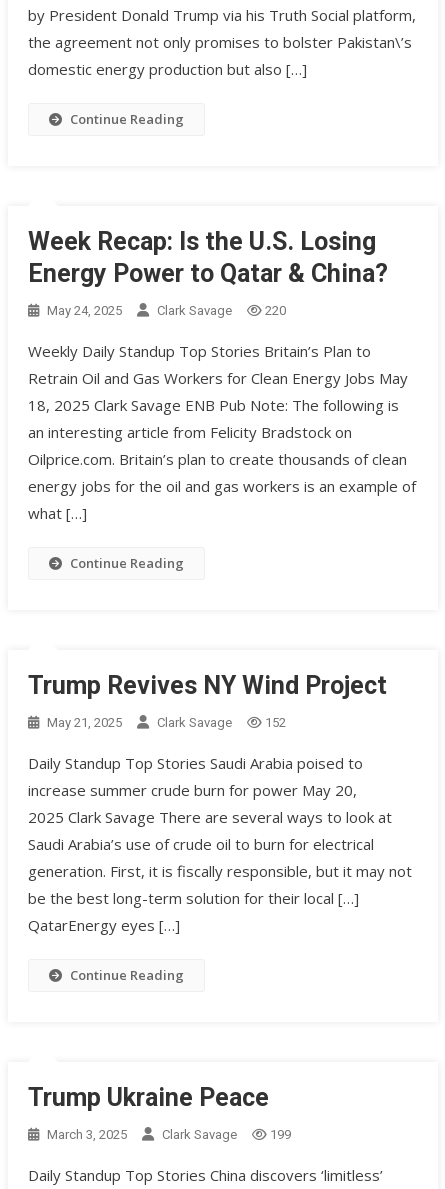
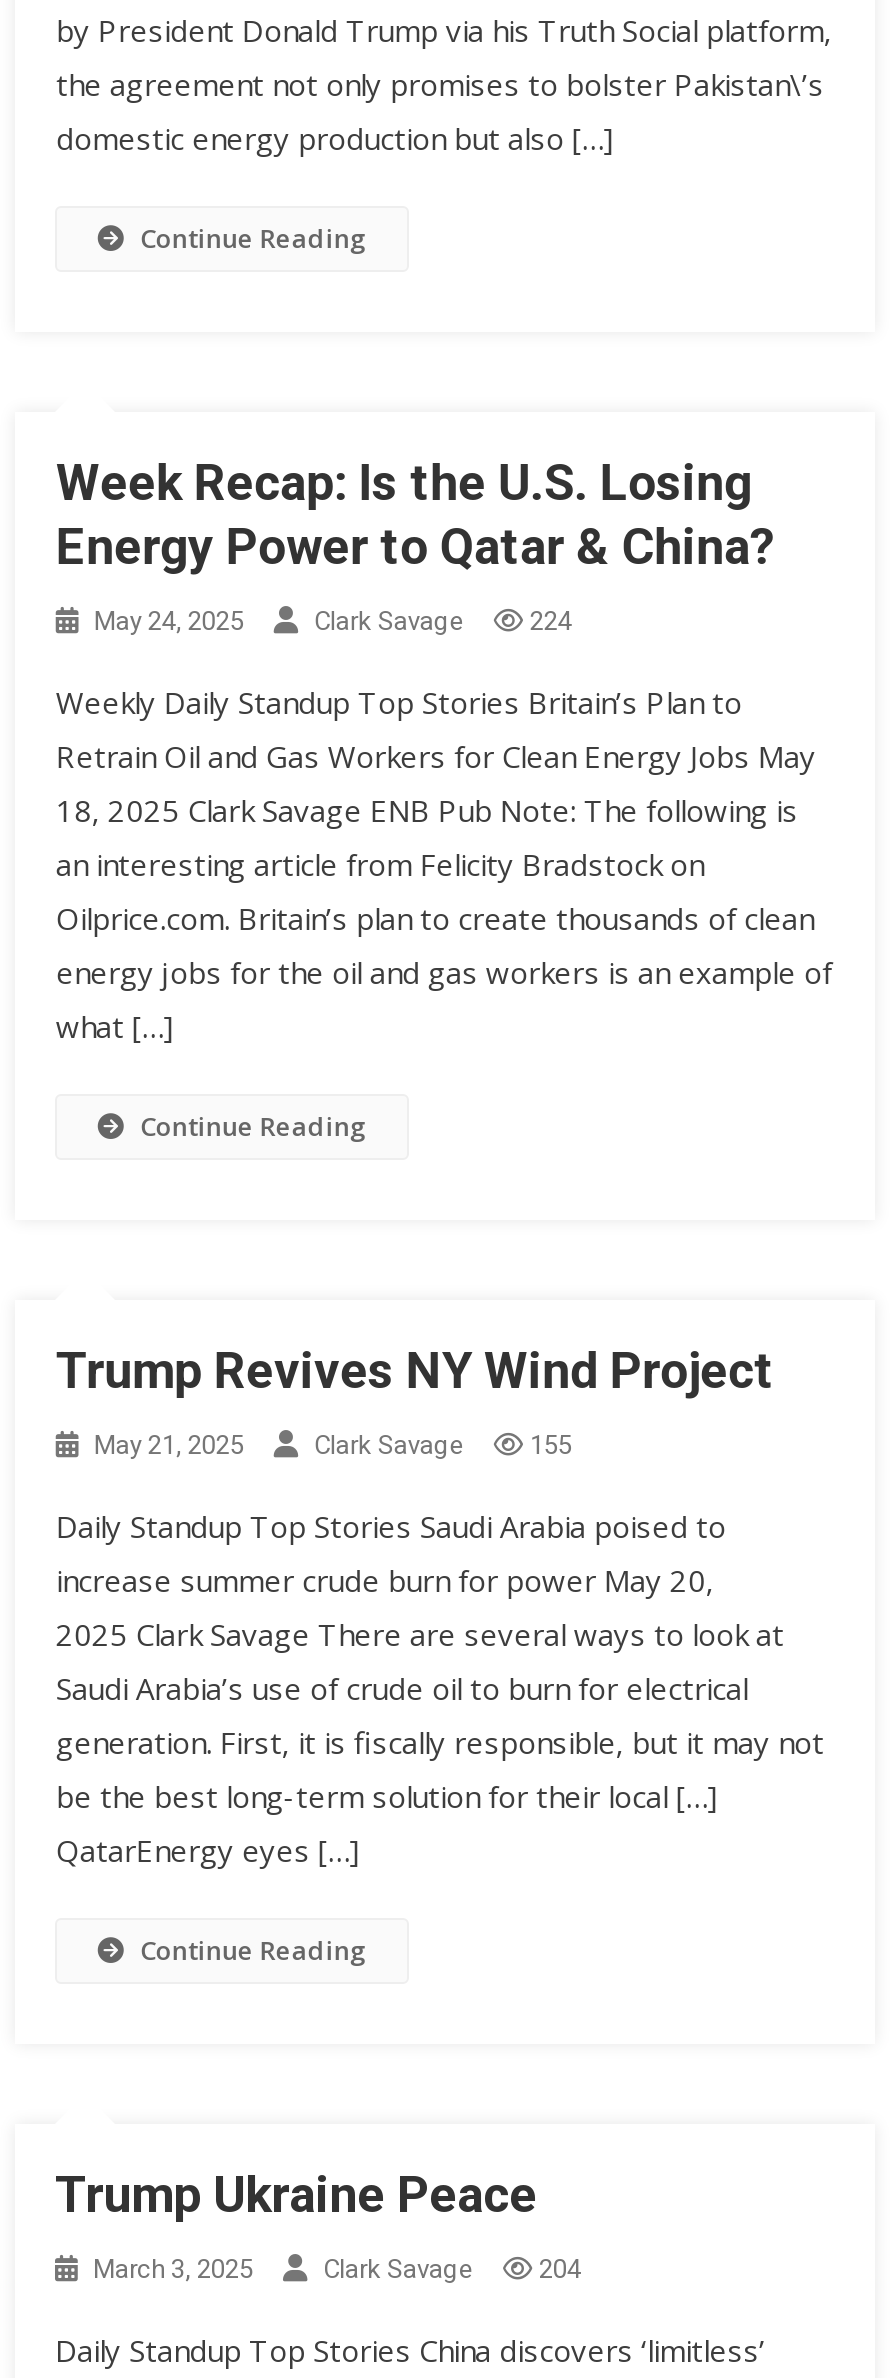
[265,303,286,318] 220 -> [530,606,572,636] 224
[265,715,286,730] 152 -> [530,1430,572,1460] 155
[270,1127,291,1142] 199 -> [539,2254,581,2284] 204

